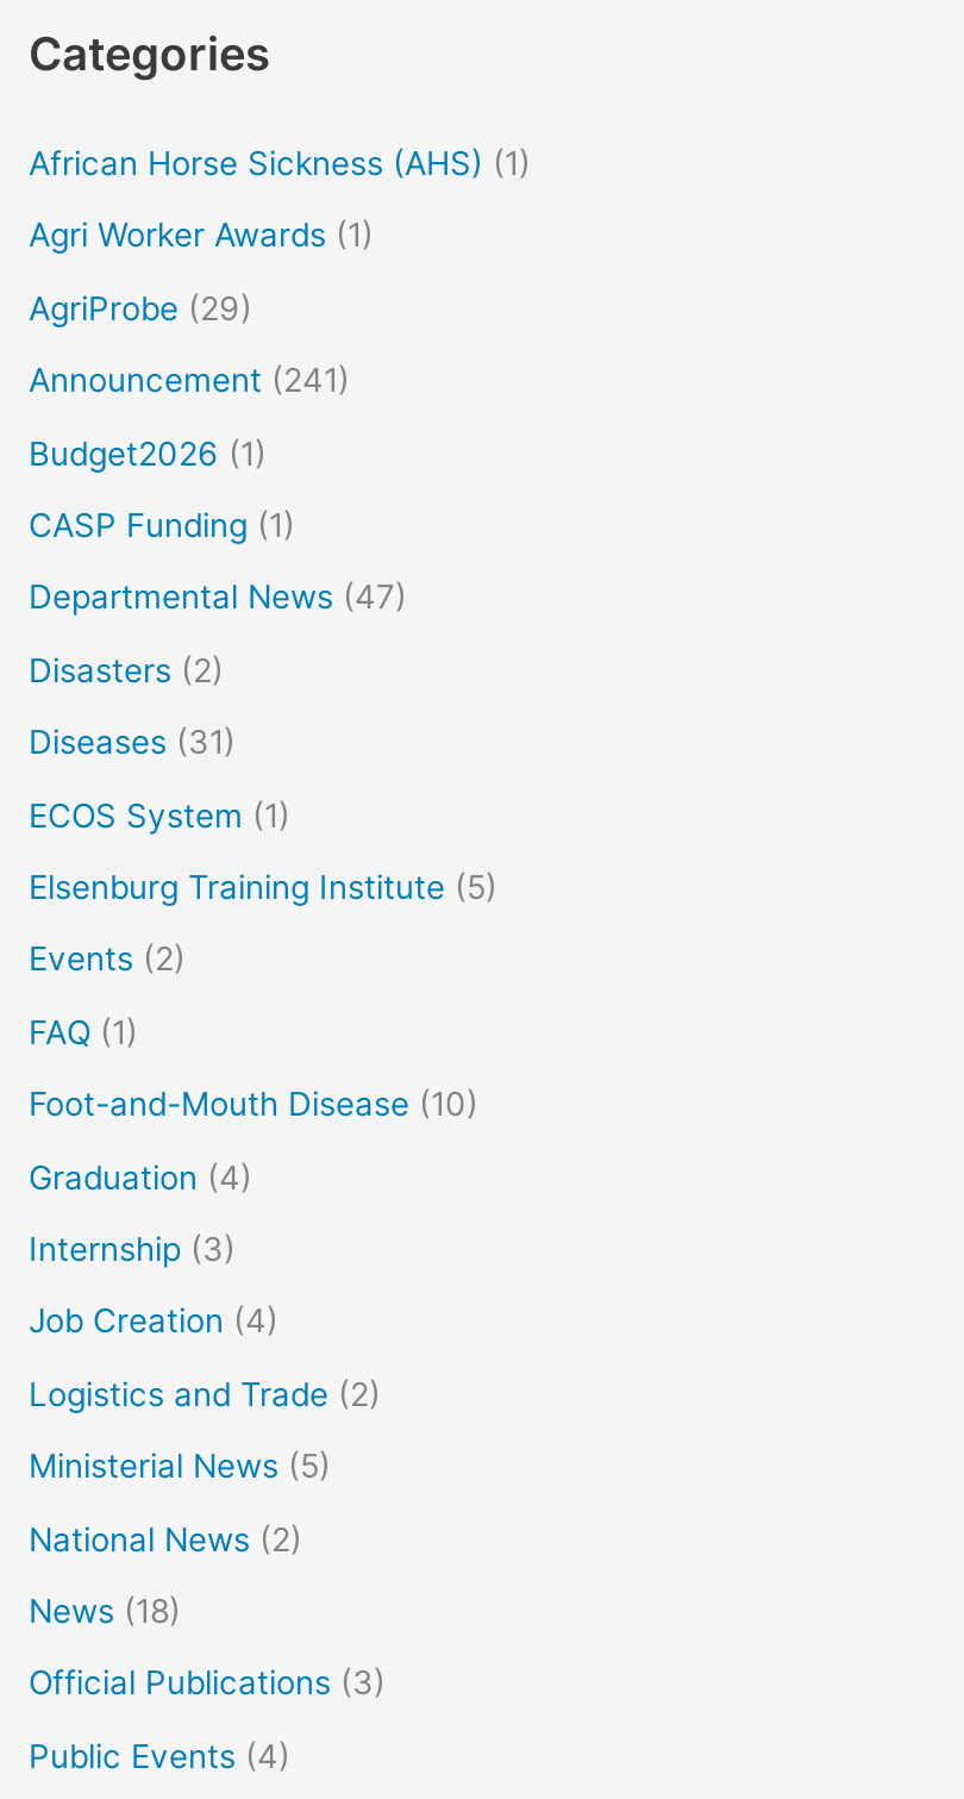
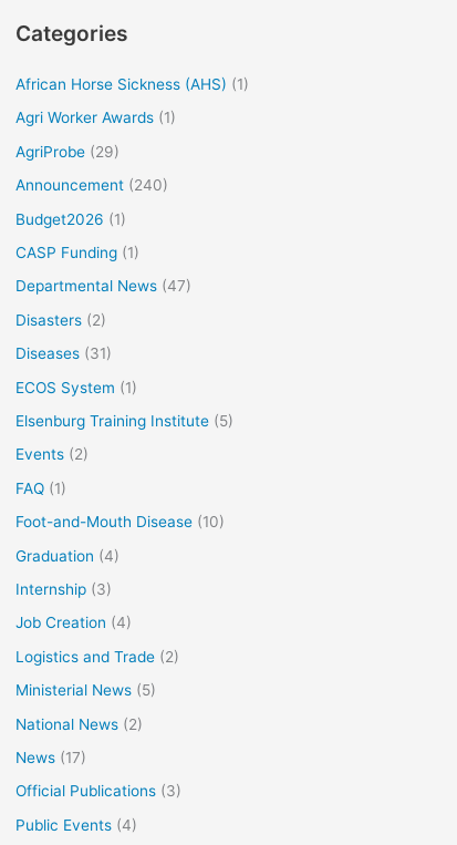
[29,361,350,399] Announcement (241) -> [15,176,168,194] Announcement (240)
[29,1592,181,1630] News (18) -> [15,749,86,766] News (17)

